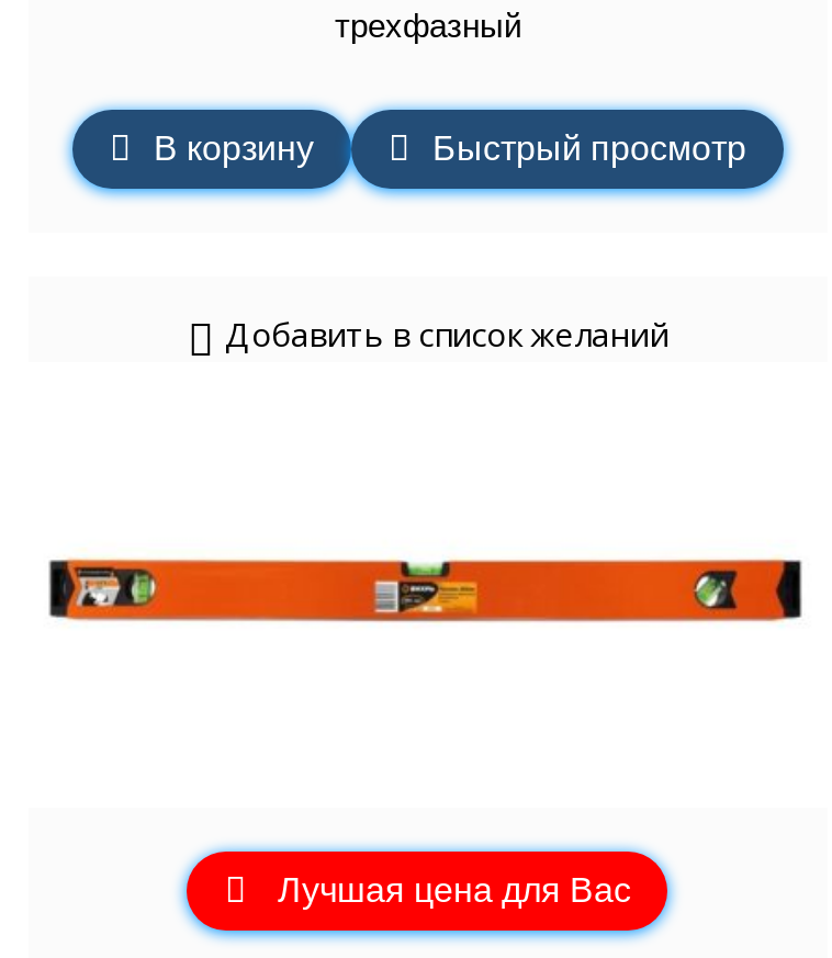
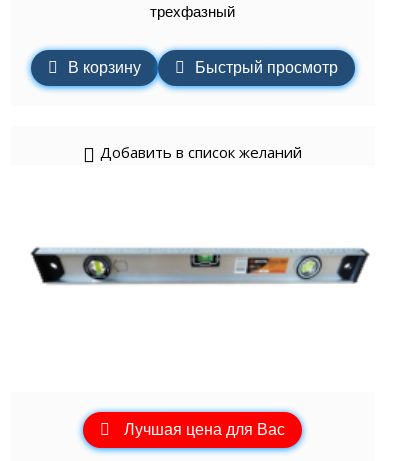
[48,544,803,623] [image] -> [22,247,370,285] [image]

